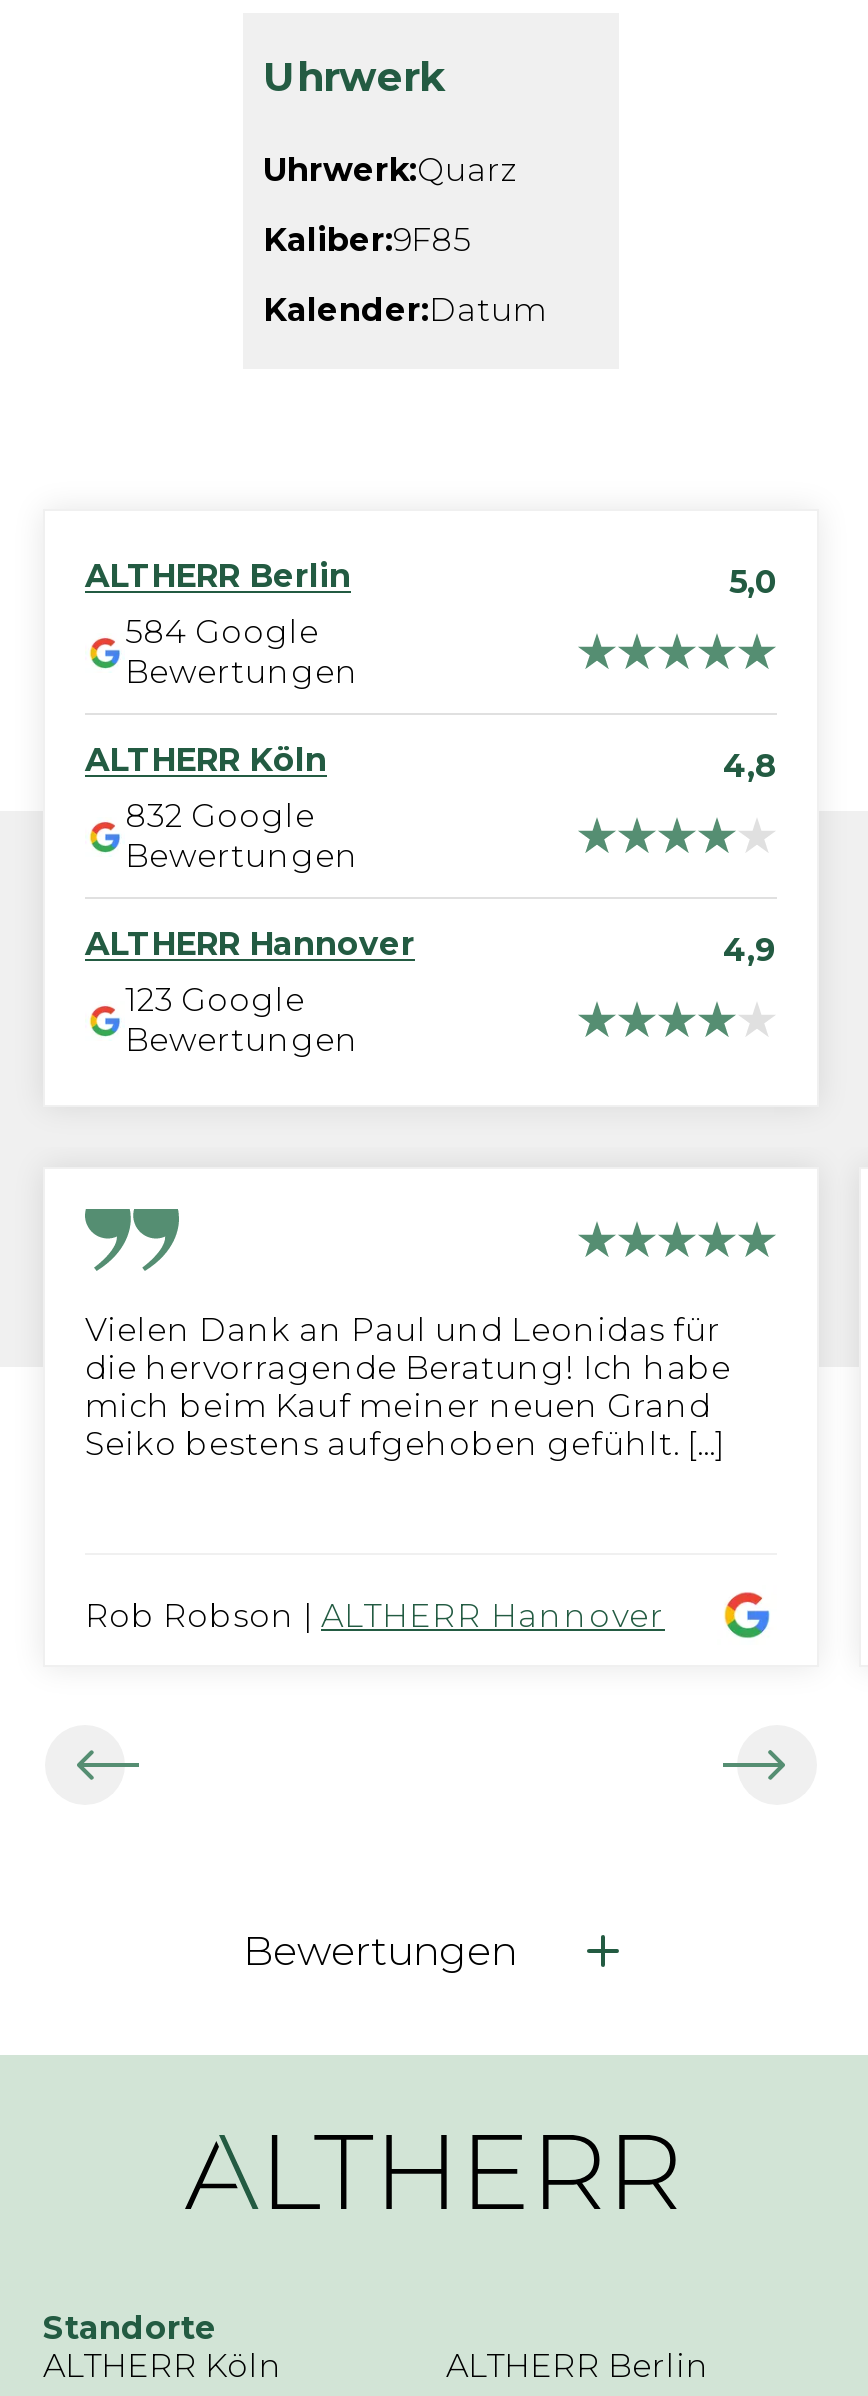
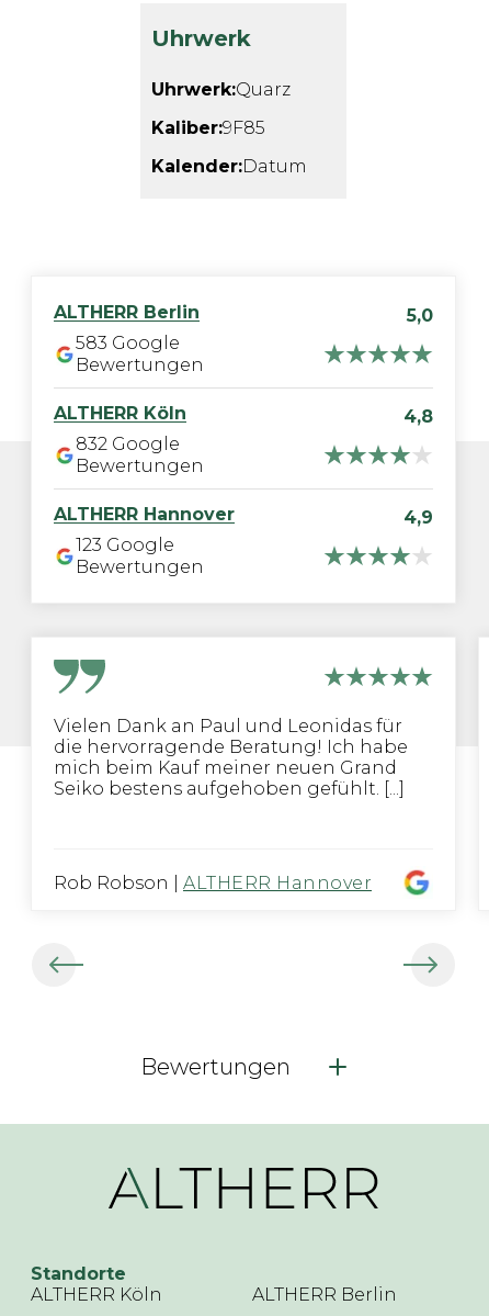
[125,613,319,651] 584 Google -> [76,333,180,353] 583 Google

